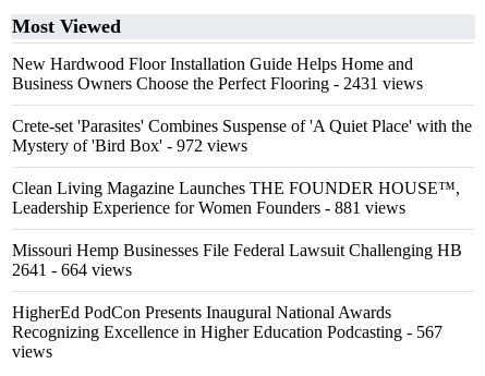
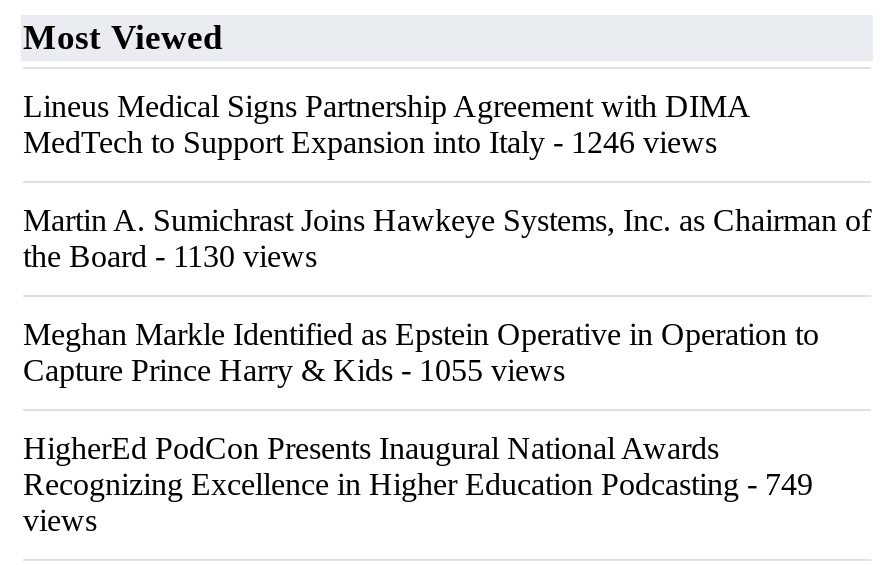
[12,54,472,279] New Hardwood Floor Installation Guide Helps Home and | Business Owners Choose the Perfect Flooring - 2431 views | Crete-set 'Parasites' Combines Suspense of 'A Quiet Place' with the | Mystery of 'Bird Box' - 972 views | Clean Living Magazine Launches THE FOUNDER HOUSE™, | Leadership Experience for Women Founders - 881 views | Missouri Hemp Businesses File Federal Lawsuit Challenging HB | 2641 - 664 views -> [23,89,871,387] Lineus Medical Signs Partnership Agreement with DIMA | MedTech to Support Expansion into Italy - 1246 views | Martin A. Sumichrast Joins Hawkeye Systems, Inc. as Chairman of | the Board - 1130 views | Meghan Markle Identified as Epstein Operative in Operation to | Capture Prince Harry & Kids - 1055 views
[12,323,442,341] Recognizing Excellence in Higher Education Podcasting - 567 -> [23,467,813,501] Recognizing Excellence in Higher Education Podcasting - 749

